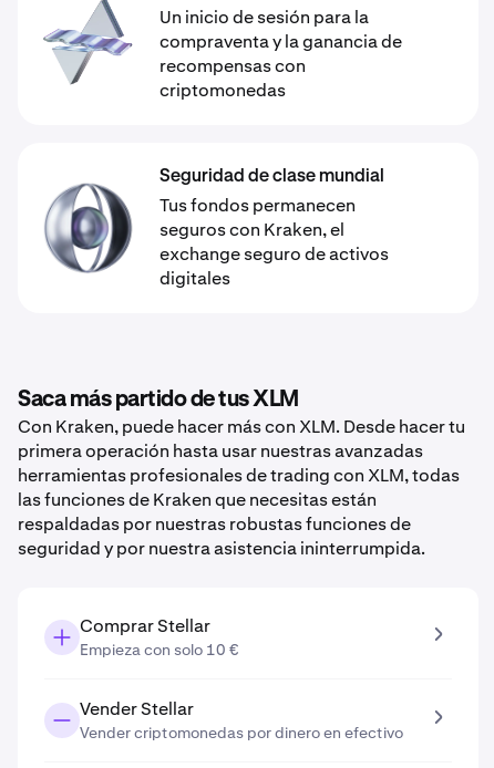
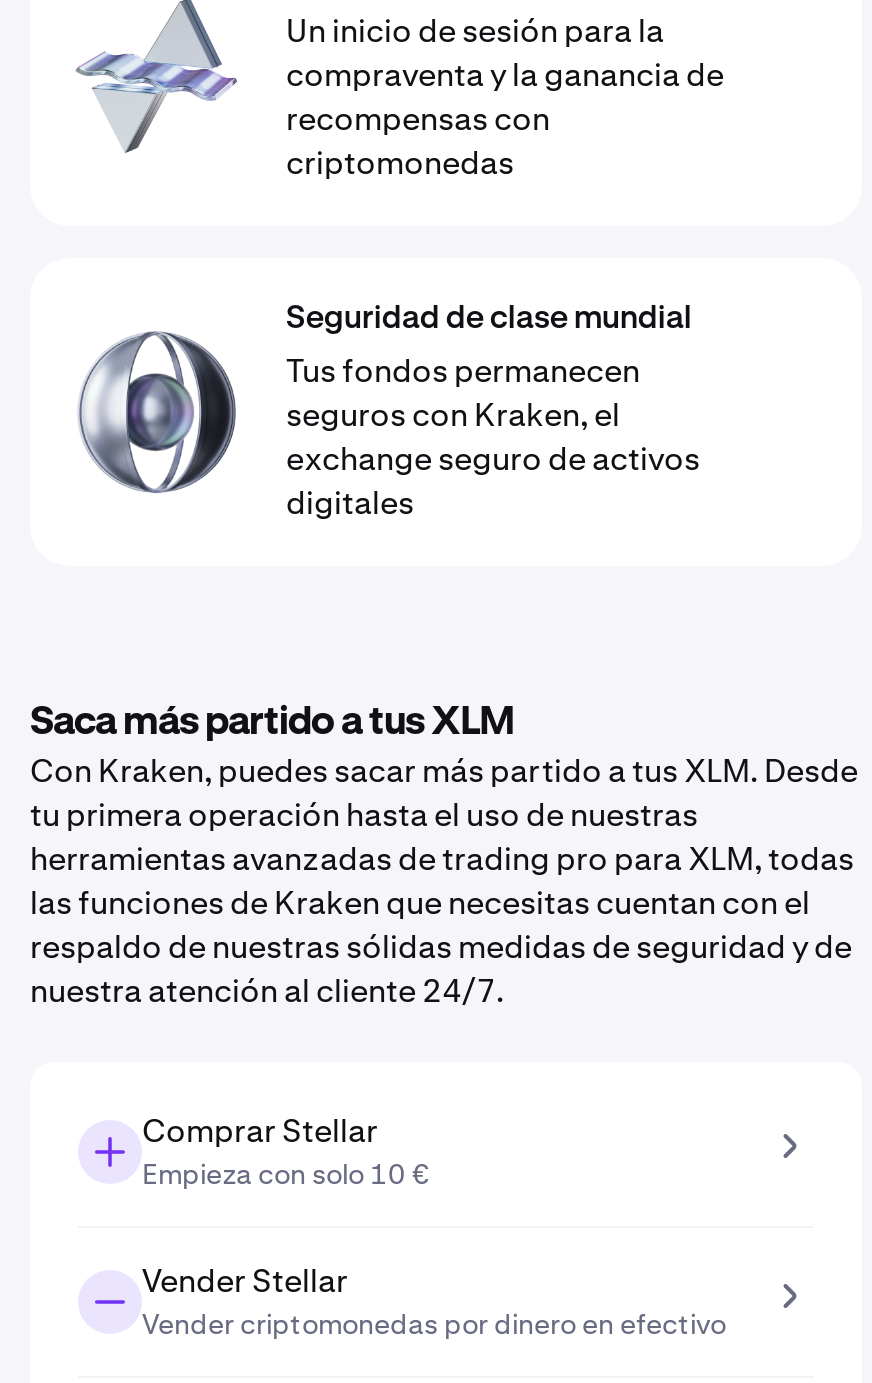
[18,388,465,560] Saca más partido de tus XLM | Con Kraken, puede hacer más con XLM. Desde hacer tu | primera operación hasta usar nuestras avanzadas | herramientas profesionales de trading con XLM, todas | las funciones de Kraken que necesitas están | respaldadas por nuestras robustas funciones de | seguridad y por nuestra asistencia ininterrumpida. -> [30,702,858,1012] Saca más partido a tus XLM | Con Kraken, puedes sacar más partido a tus XLM. Desde | tu primera operación hasta el uso de nuestras | herramientas avanzadas de trading pro para XLM, todas | las funciones de Kraken que necesitas cuentan con el | respaldo de nuestras sólidas medidas de seguridad y de | nuestra atención al cliente 24/7.

